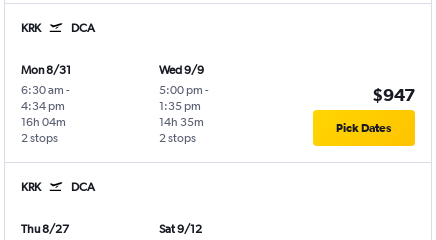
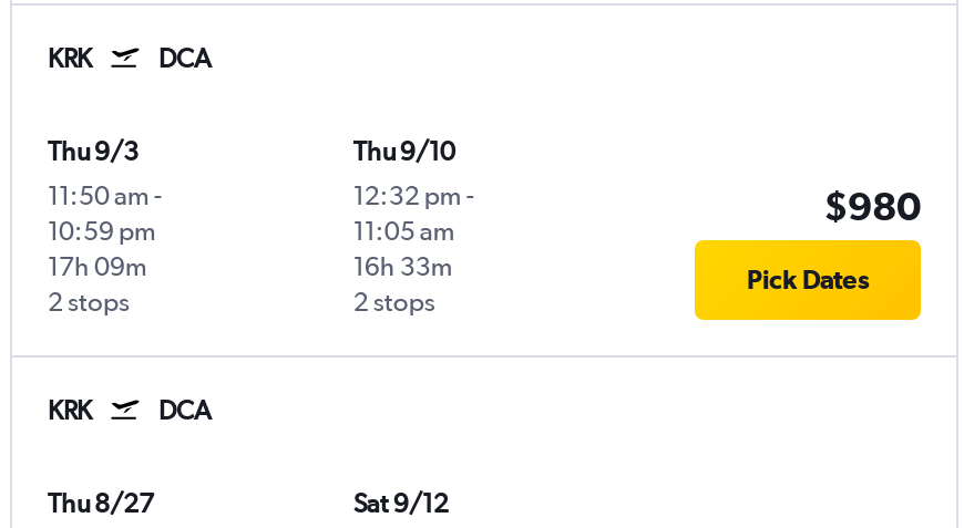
[21,63,71,113] Mon 8/31 | 6:30 am - | 4:34 pm -> [48,137,163,247] Thu 9/3 | 11:50 am - | 10:59 pm
[159,63,209,113] Wed 9/9 | 5:00 pm - | 1:35 pm -> [353,137,475,247] Thu 9/10 | 12:32 pm - | 11:05 am
[372,84,415,104] $947 -> [823,183,921,227] $980
[21,115,66,129] 16h 04m -> [48,252,147,283] 17h 09m
[159,115,204,129] 14h 35m -> [353,252,453,283] 16h 33m

